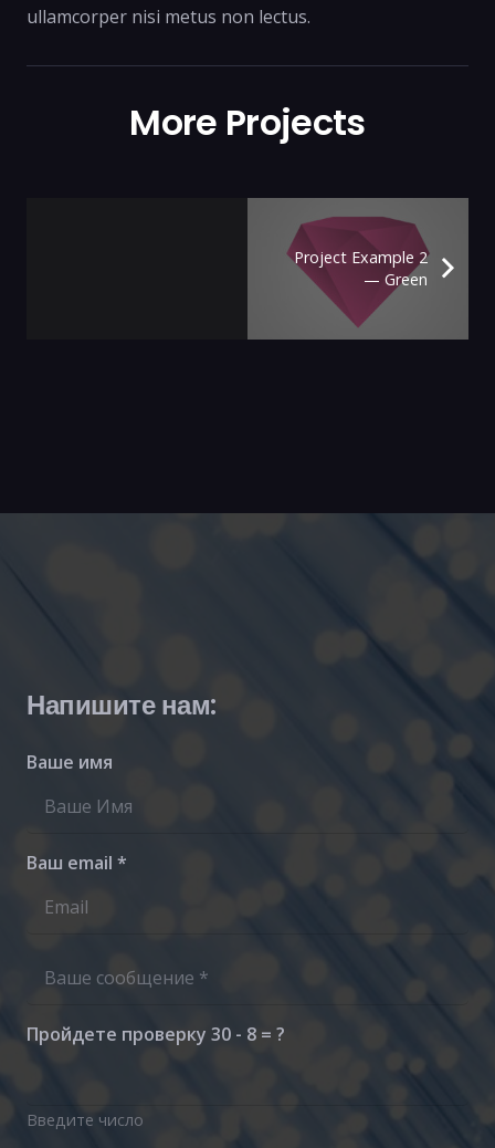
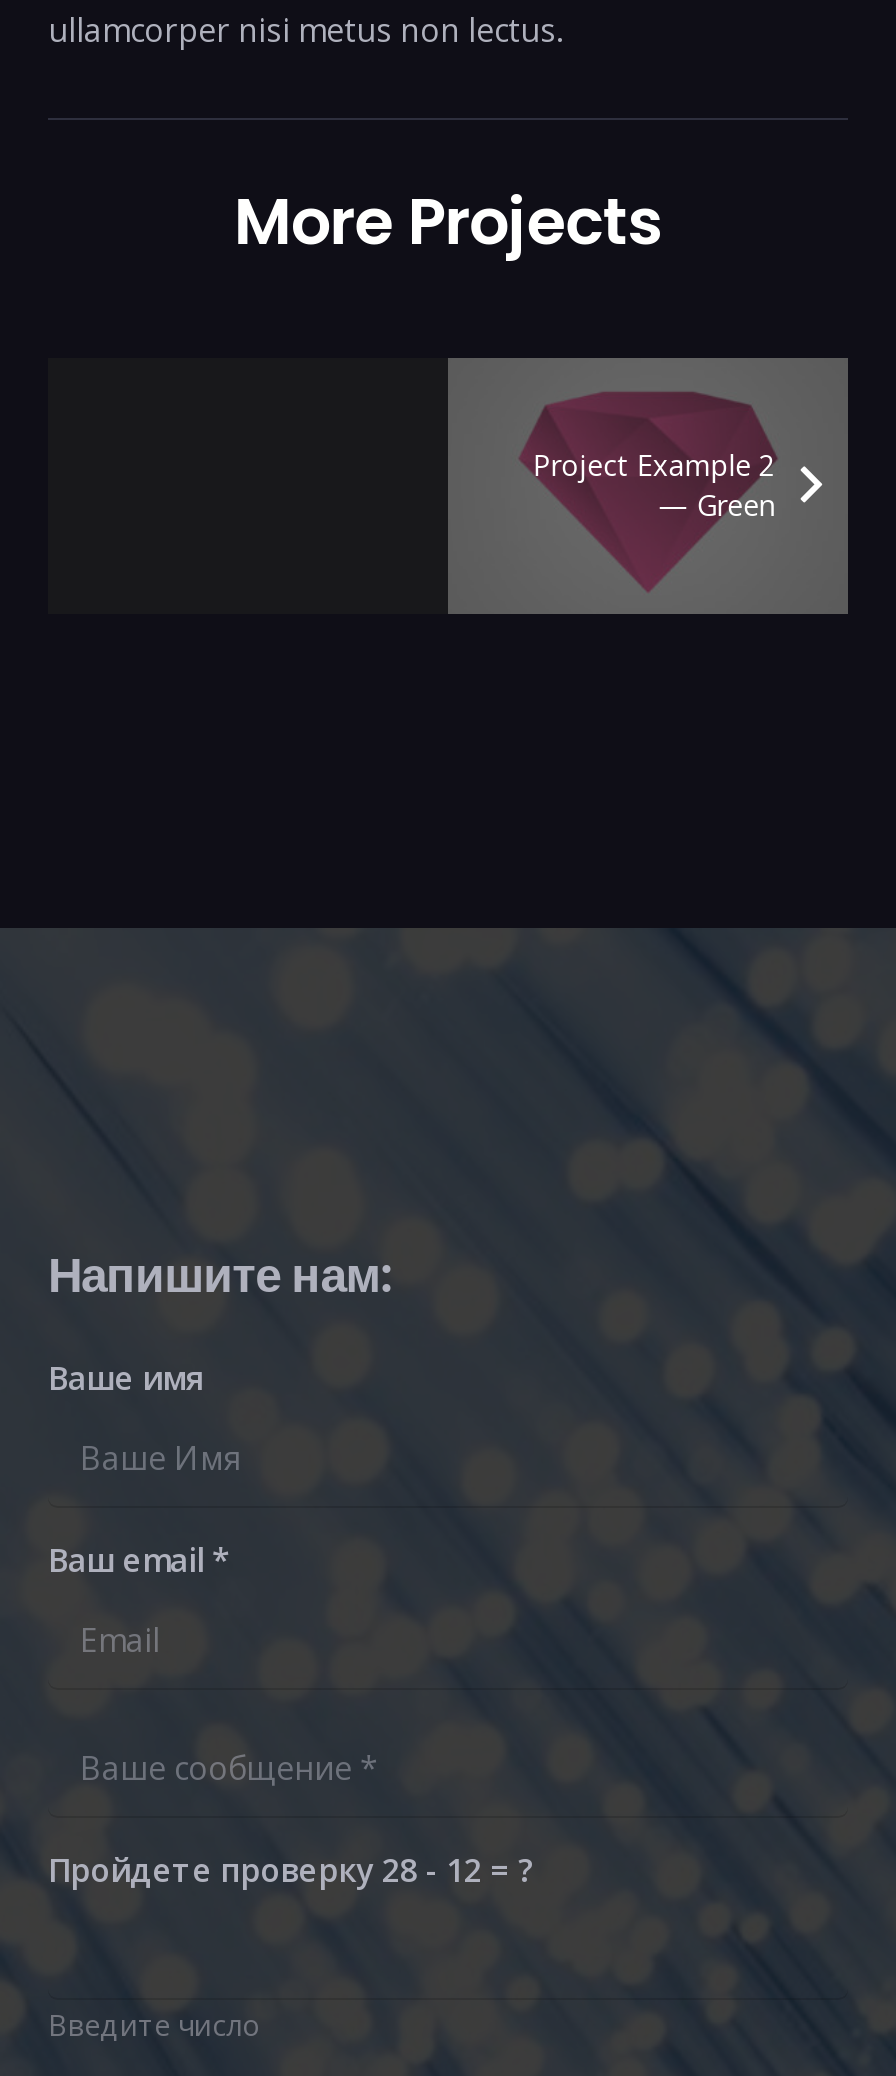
[27,1022,285,1046] Пройдете проверку 30 - 8 = ? -> [48,1848,534,1892] Пройдете проверку 28 - 12 = ?

